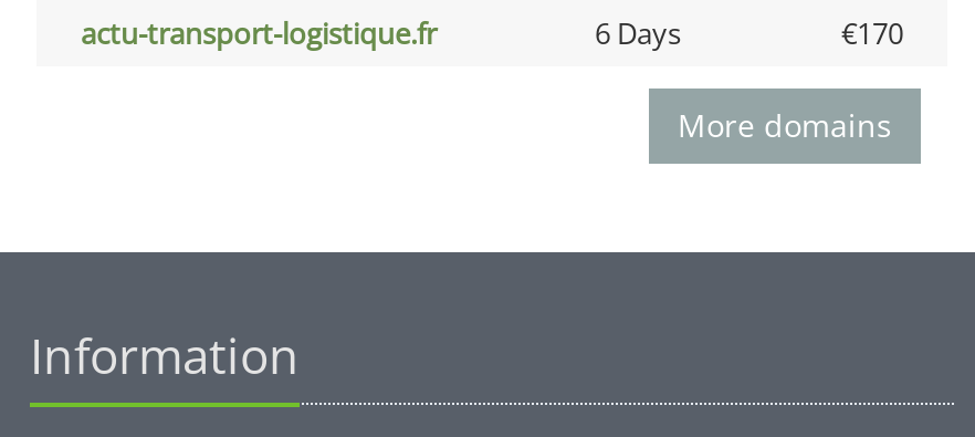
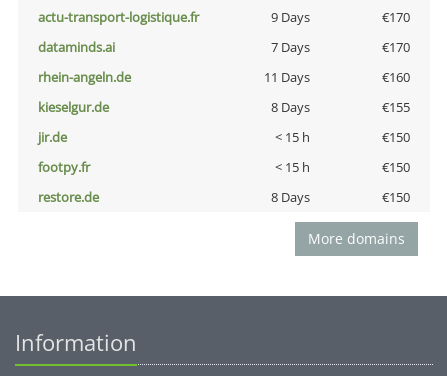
[595,13,681,53] 6 Days -> [270,8,309,26] 9 Days
none -> [38,38,410,206] dataminds.ai | 7 Days | €170 | rhein-angeln.de | 11 Days | €160 | kieselgur.de | 8 Days | €155 | jir.de | < 15 h | €150 | footpy.fr | < 15 h | €150 | restore.de | 8 Days | €150

